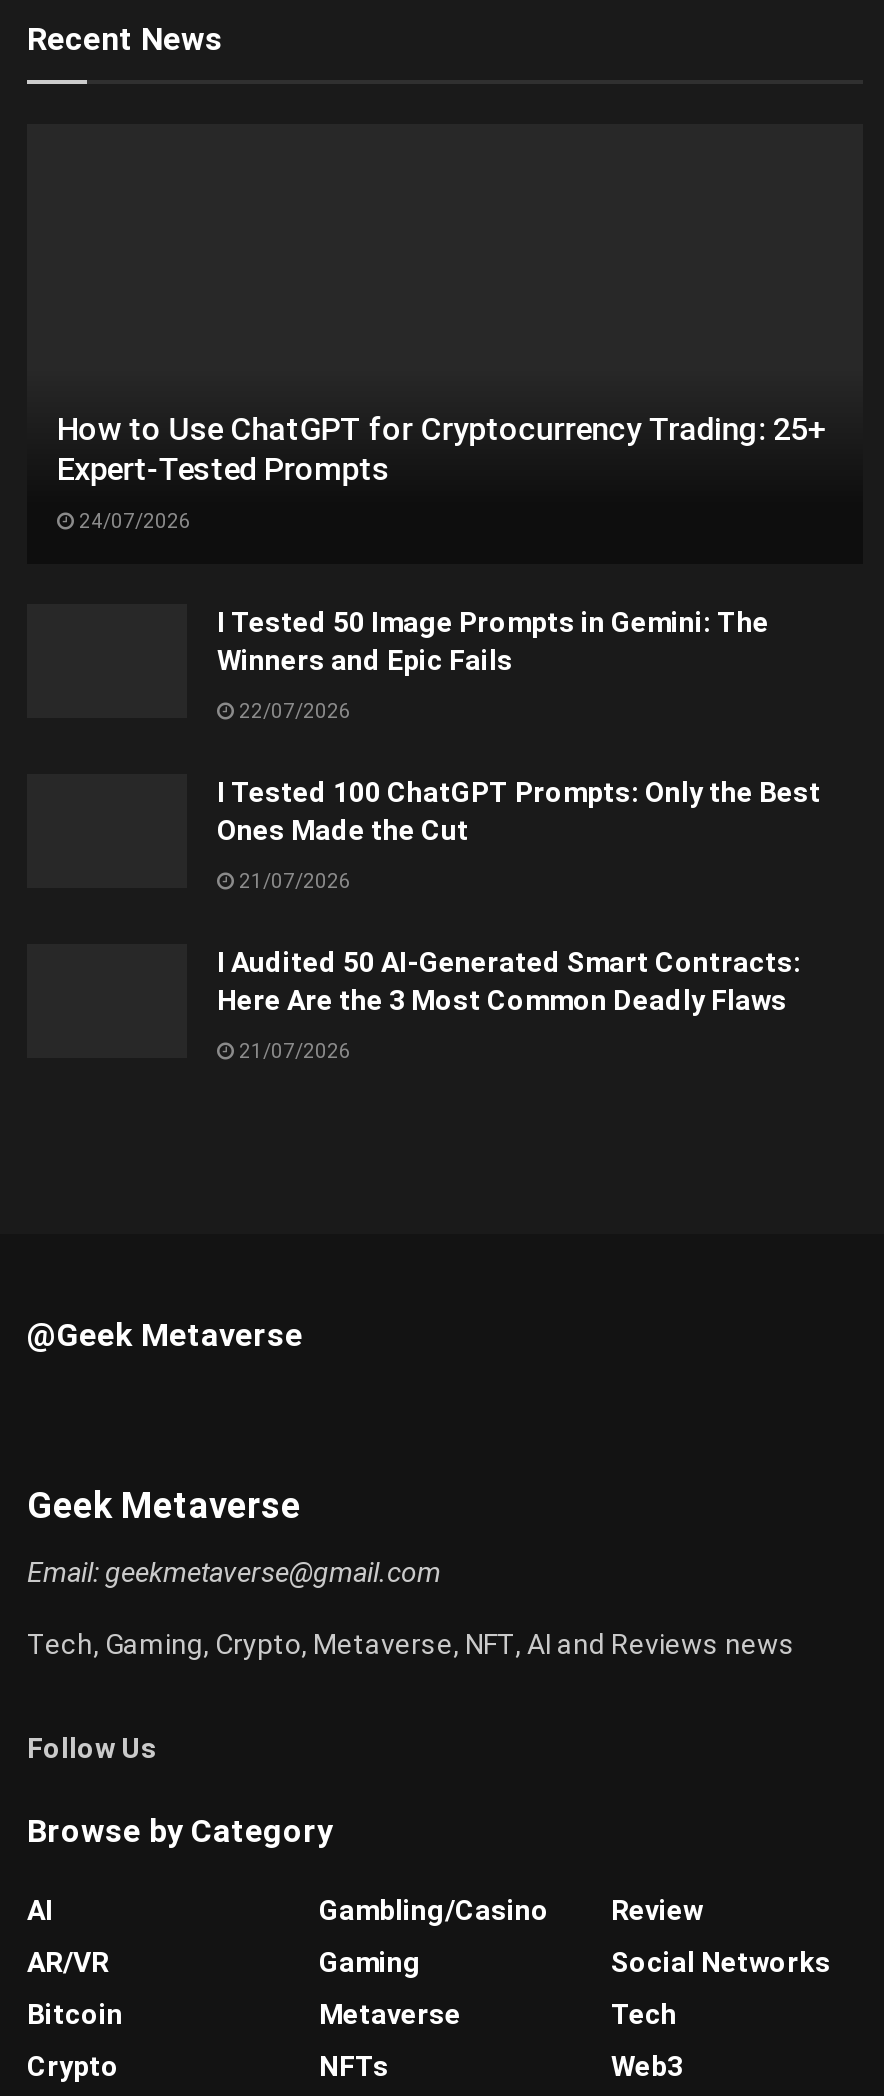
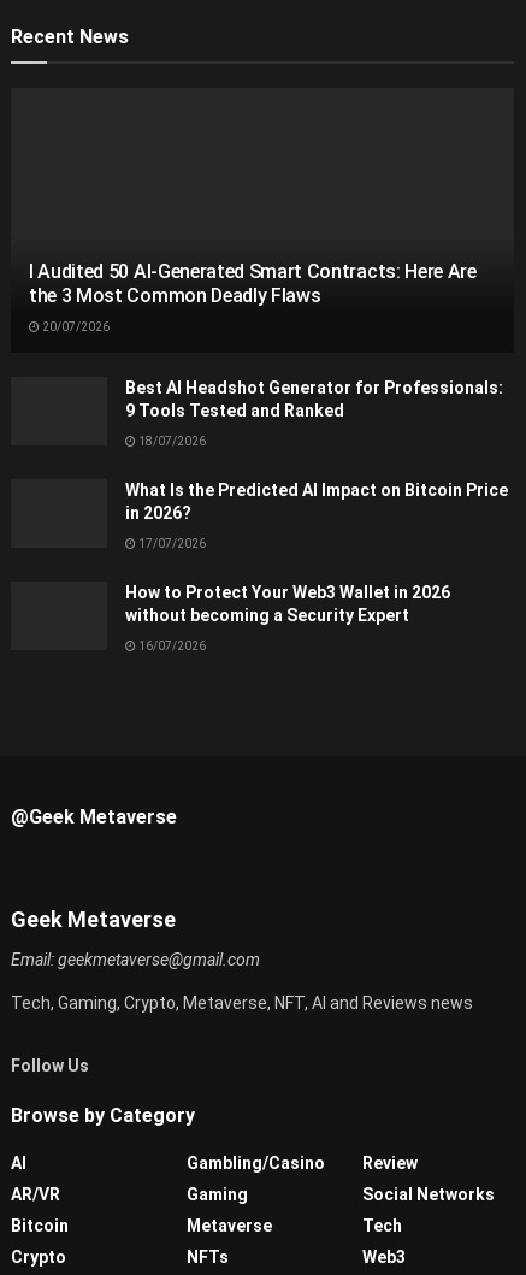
[57,409,827,487] How to Use ChatGPT for Cryptocurrency Trading: 25+ | Expert-Tested Prompts -> [29,259,476,306] I Audited 50 AI-Generated Smart Contracts: Here Are | the 3 Most Common Deadly Flaws
[75,509,191,531] 24/07/2026 -> [40,320,110,333] 20/07/2026
[217,605,769,675] I Tested 50 Image Prompts in Gemini: The | Winners and Epic Fails -> [125,377,503,420] Best AI Headshot Generator for Professionals: | 9 Tools Tested and Ranked
[235,699,351,721] 22/07/2026 -> [136,434,206,447] 18/07/2026
[217,775,821,845] I Tested 100 ChatGPT Prompts: Only the Best | Ones Made the Cut -> [125,480,508,522] What Is the Predicted AI Impact on Bitcoin Price | in 2026?
[235,869,351,891] 21/07/2026 -> [136,536,206,550] 17/07/2026
[217,945,801,1015] I Audited 50 AI-Generated Smart Contracts: | Here Are the 3 Most Common Deadly Flaws -> [125,582,450,624] How to Protect Your Web3 Wallet in 2026 | without becoming a Security Expert
[235,1039,351,1061] 21/07/2026 -> [136,639,206,652] 16/07/2026

